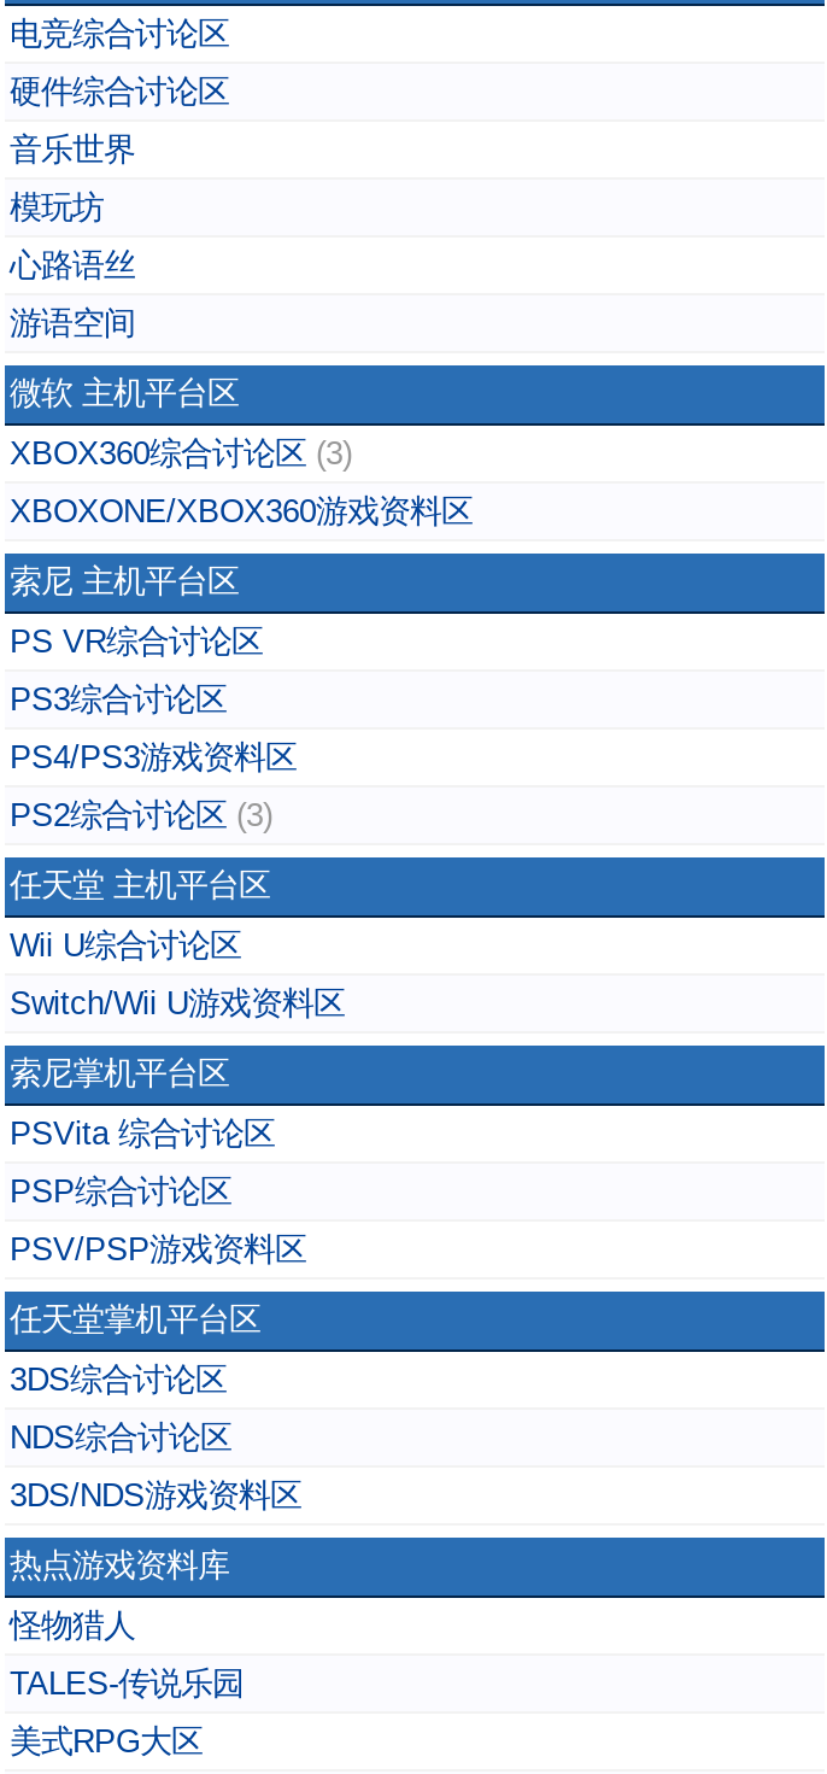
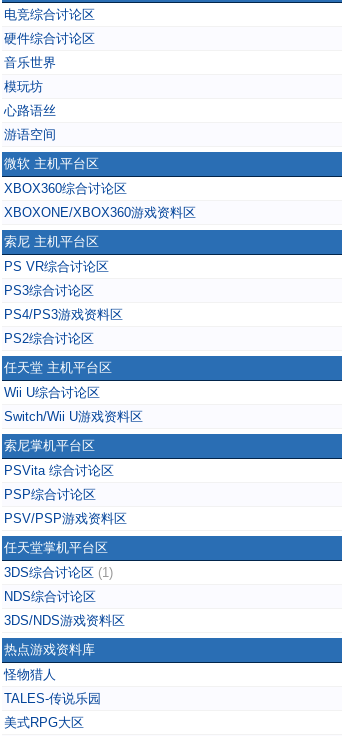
[10,435,352,472] XBOX360综合讨论区 (3) -> [4,181,127,196] XBOX360综合讨论区
[10,797,272,833] PS2综合讨论区 (3) -> [4,331,94,346] PS2综合讨论区
[10,1362,227,1398] 3DS综合讨论区 -> [4,565,113,580] 3DS综合讨论区 (1)

